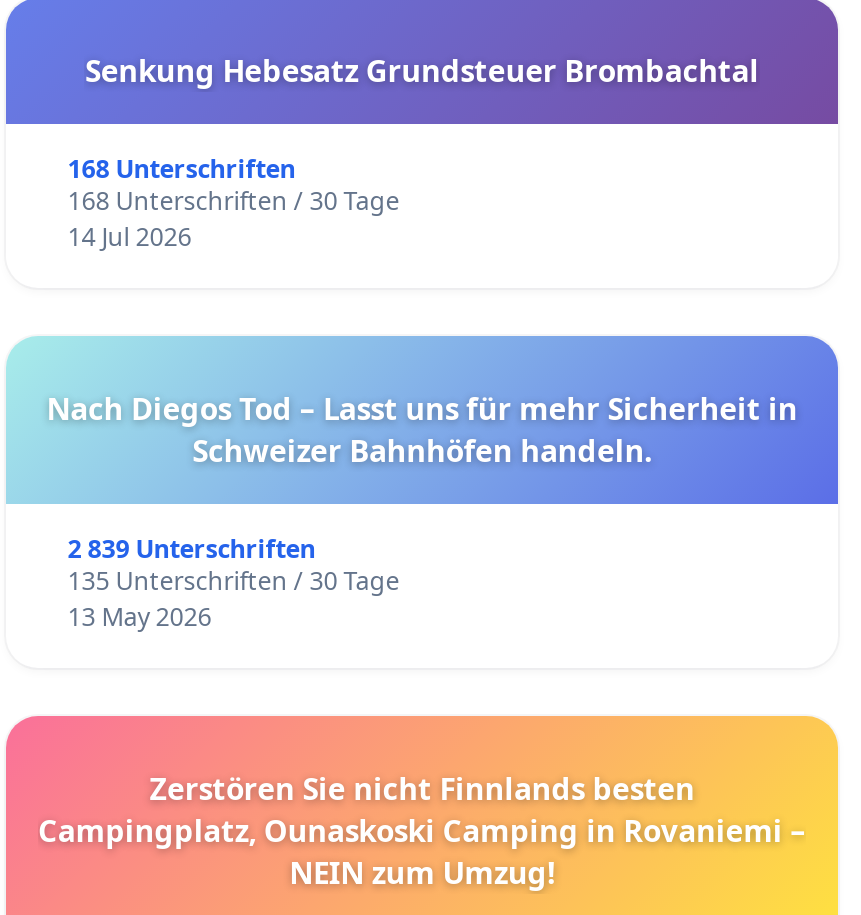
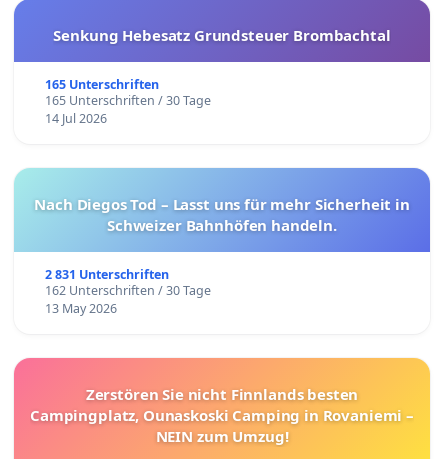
[68,152,296,186] 168 Unterschriften -> [45,76,159,93] 165 Unterschriften
[68,184,400,218] 168 Unterschriften / 30 Tage -> [45,92,211,109] 165 Unterschriften / 30 Tage
[68,532,316,566] 2 839 Unterschriften -> [45,266,169,283] 2 831 Unterschriften
[68,564,400,598] 135 Unterschriften / 30 Tage -> [45,282,211,299] 162 Unterschriften / 30 Tage

